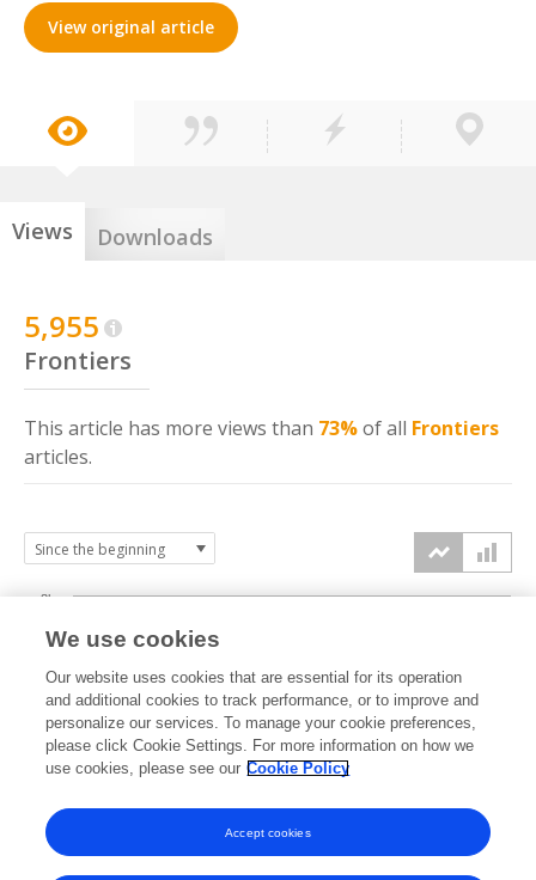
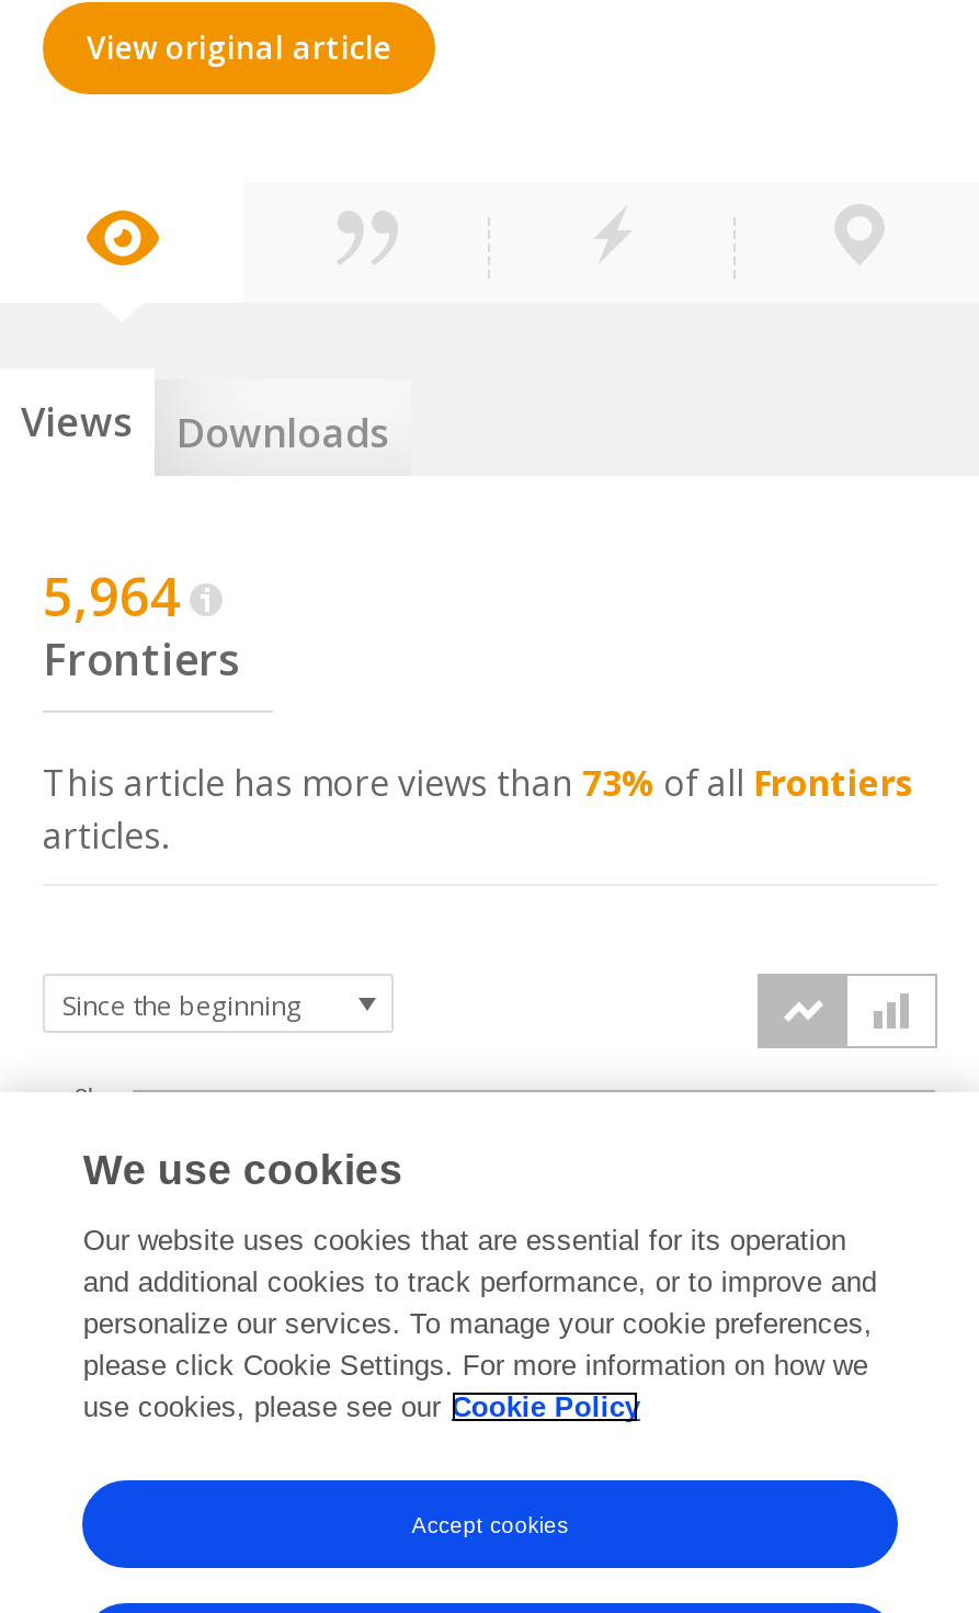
[24,306,99,346] 5,955 -> [43,559,181,632] 5,964

